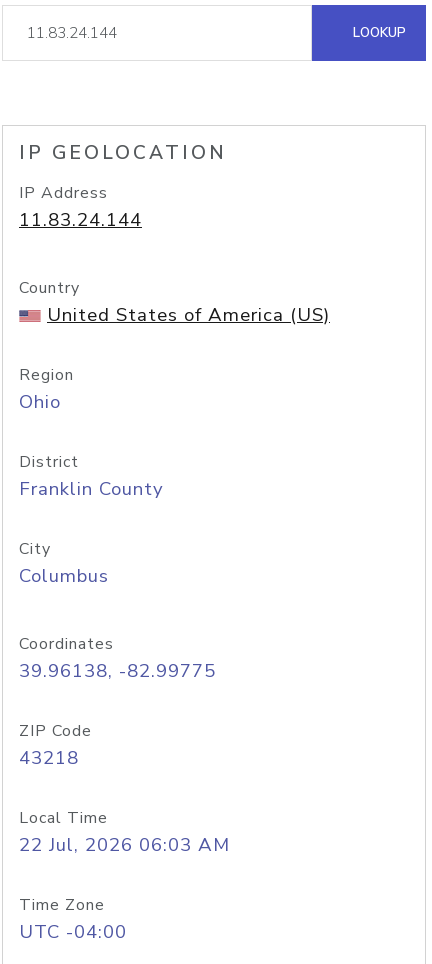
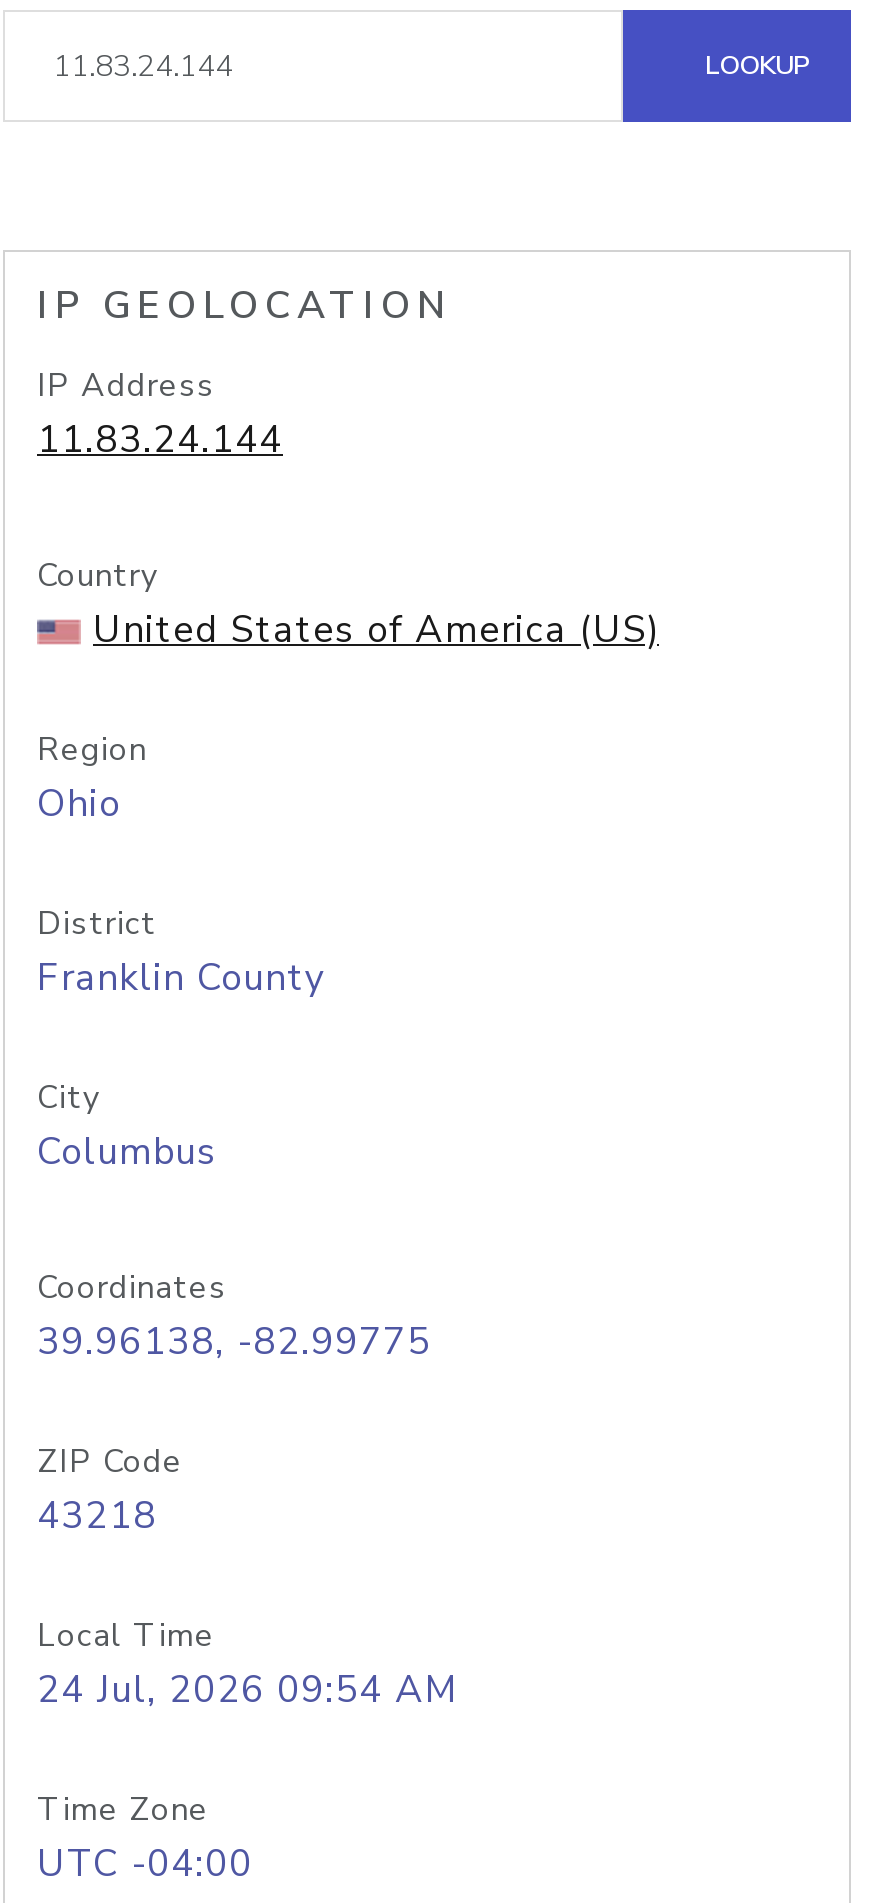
[19,832,230,858] 22 Jul, 2026 06:03 AM -> [37,1664,459,1716] 24 Jul, 2026 09:54 AM

